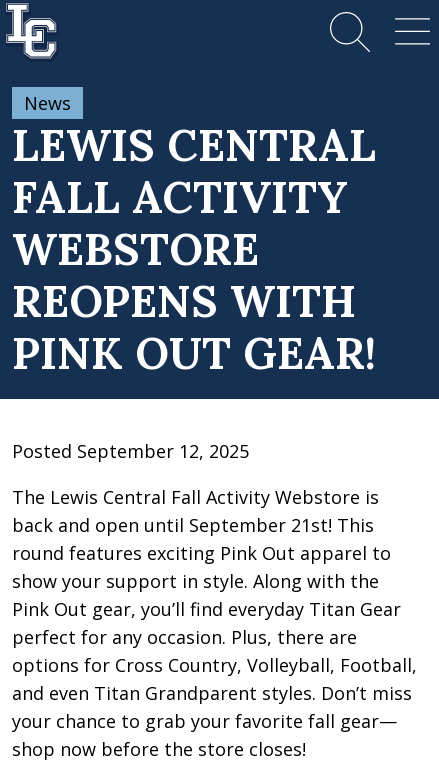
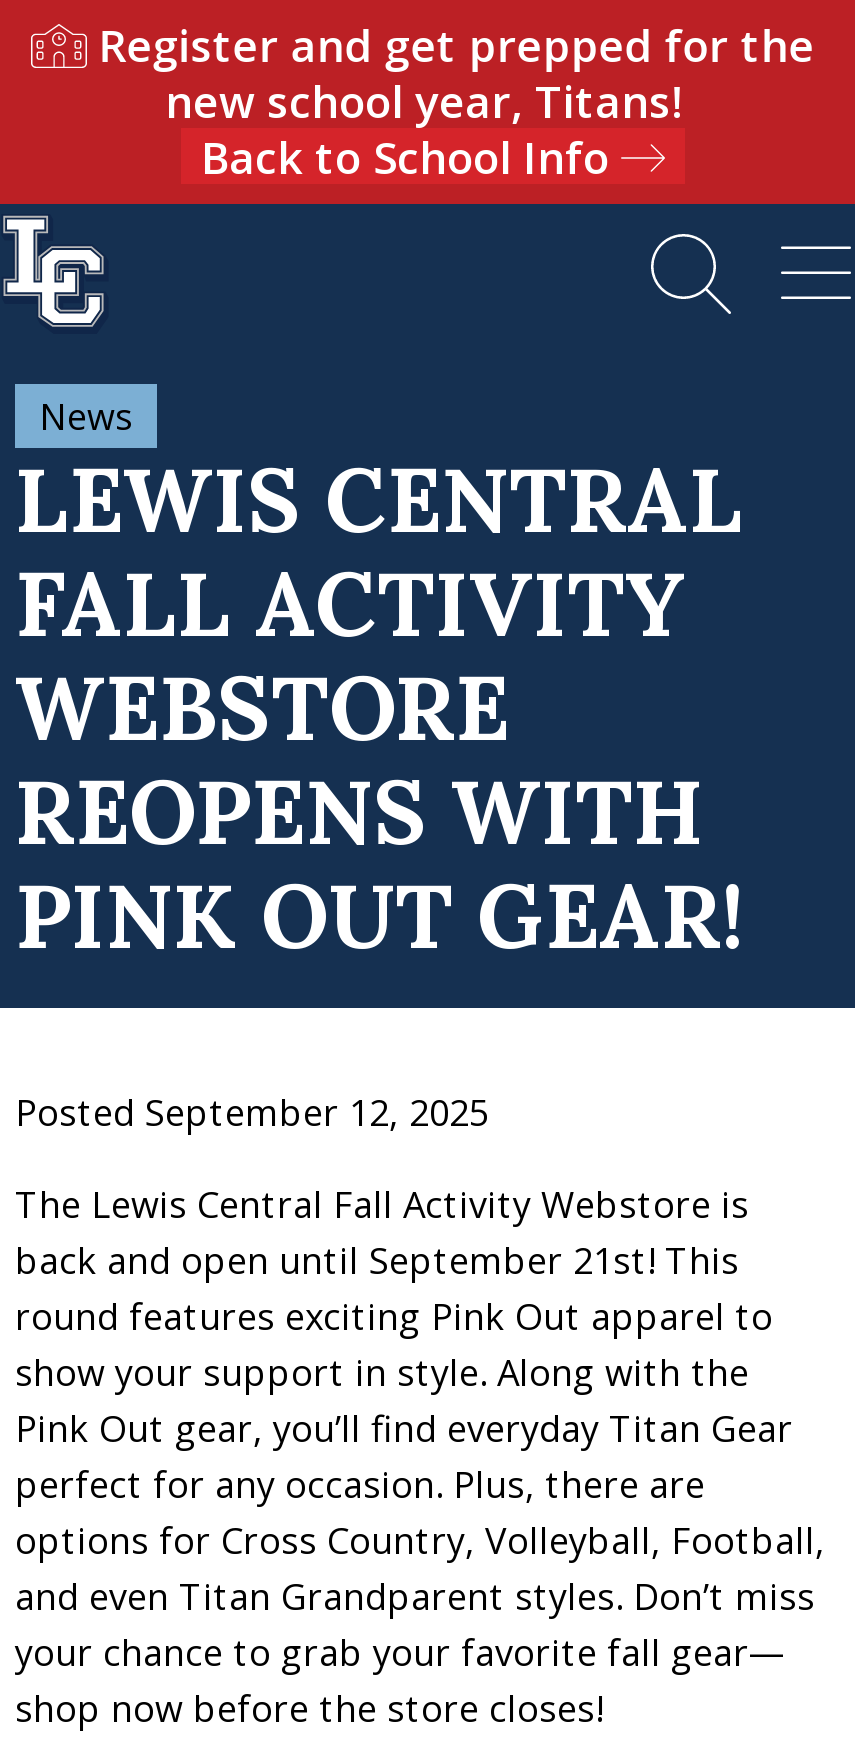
none -> [87,14,815,186] Register and get prepped for the | new school year, Titans! | Back to School Info

